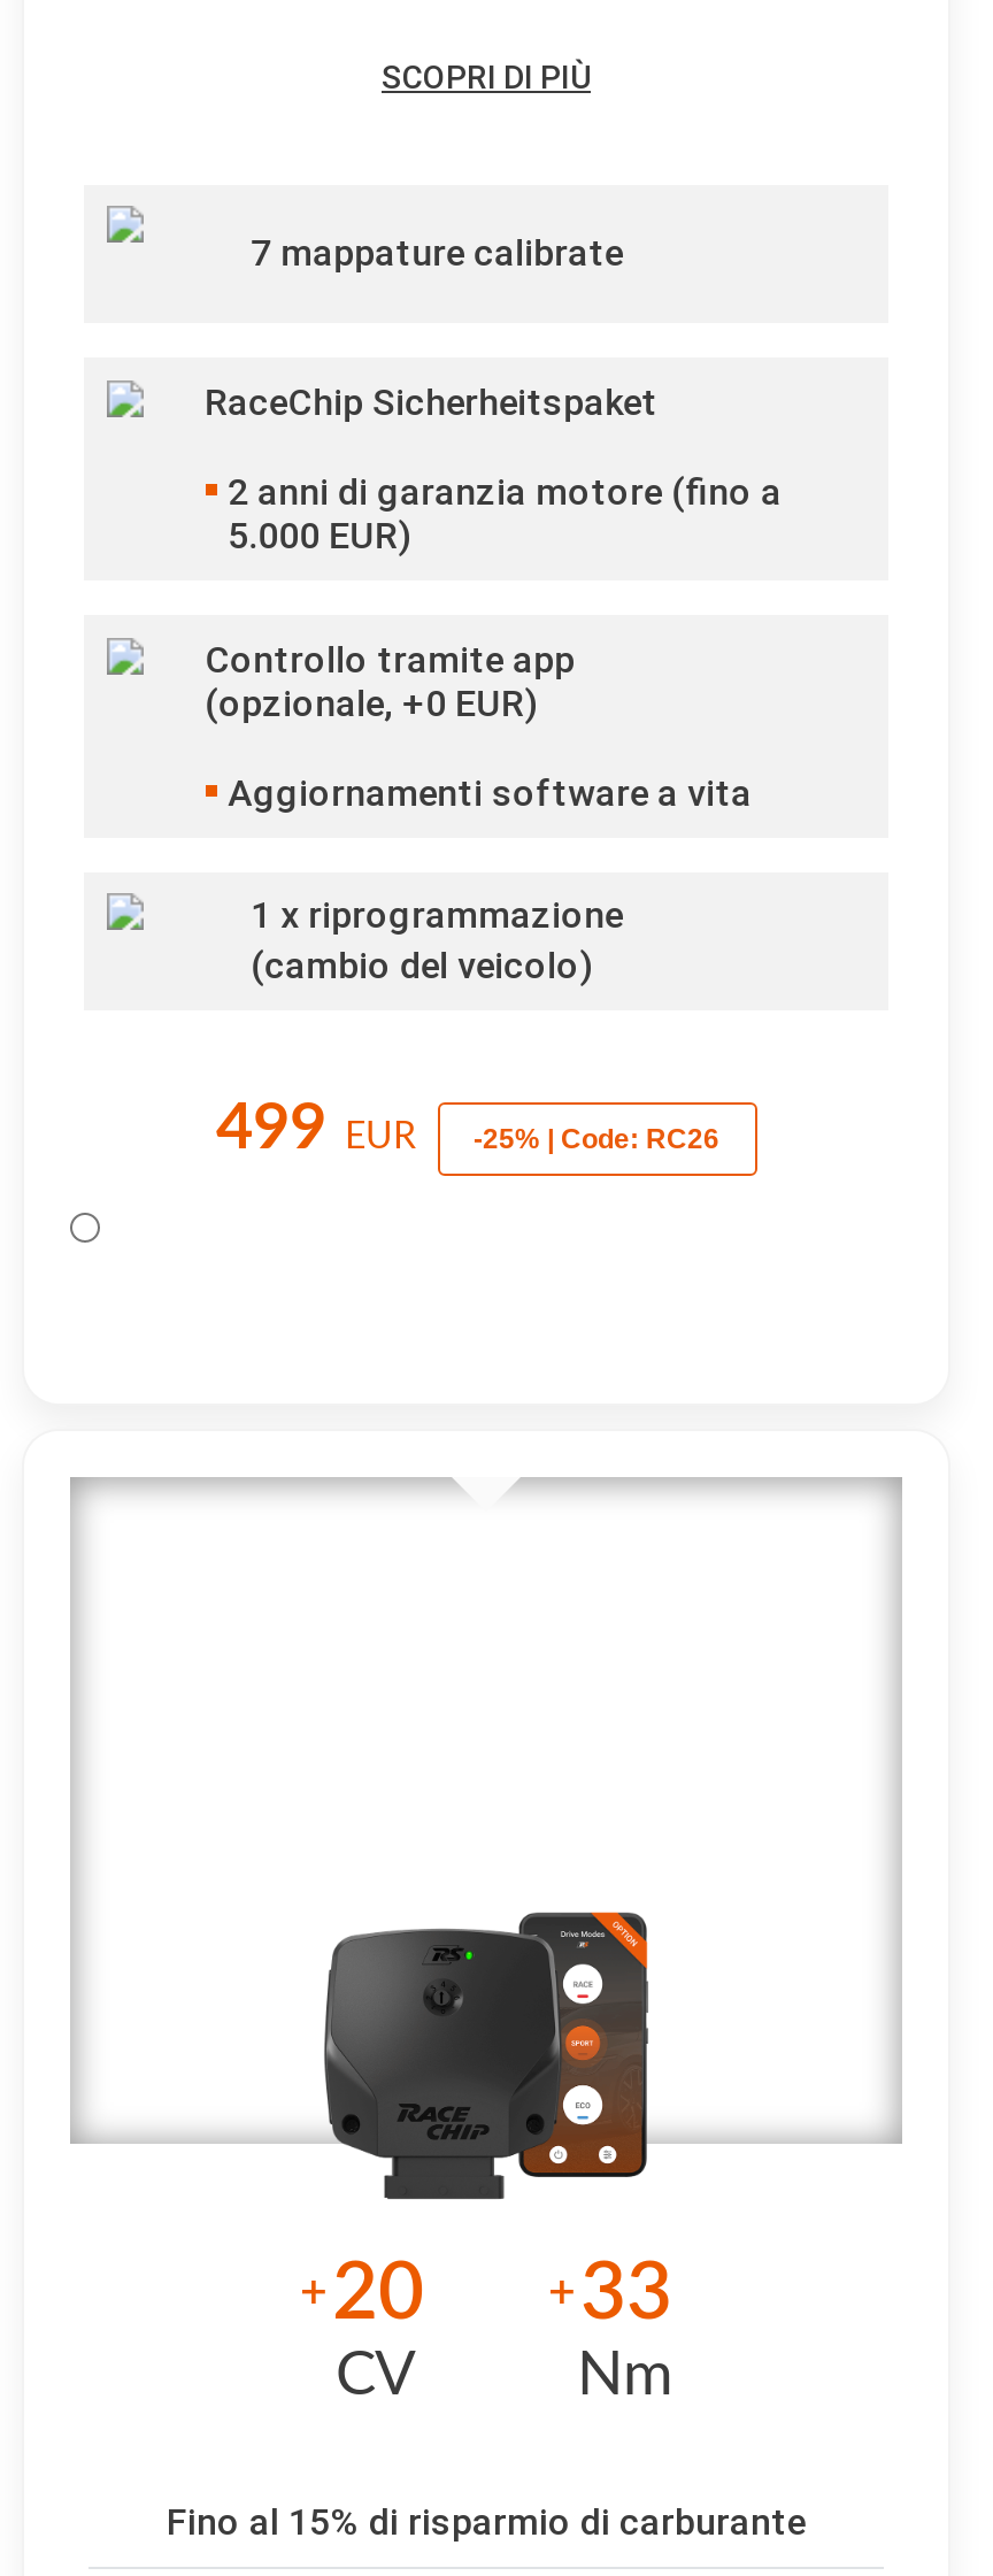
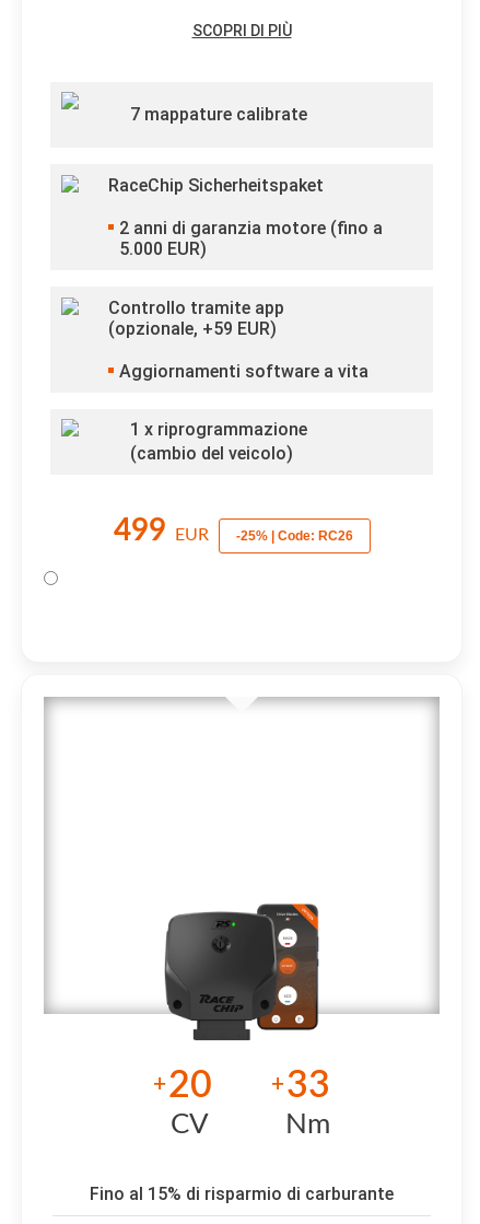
[205,682,538,725] (opzionale, +0 EUR) -> [108,318,276,339] (opzionale, +59 EUR)

